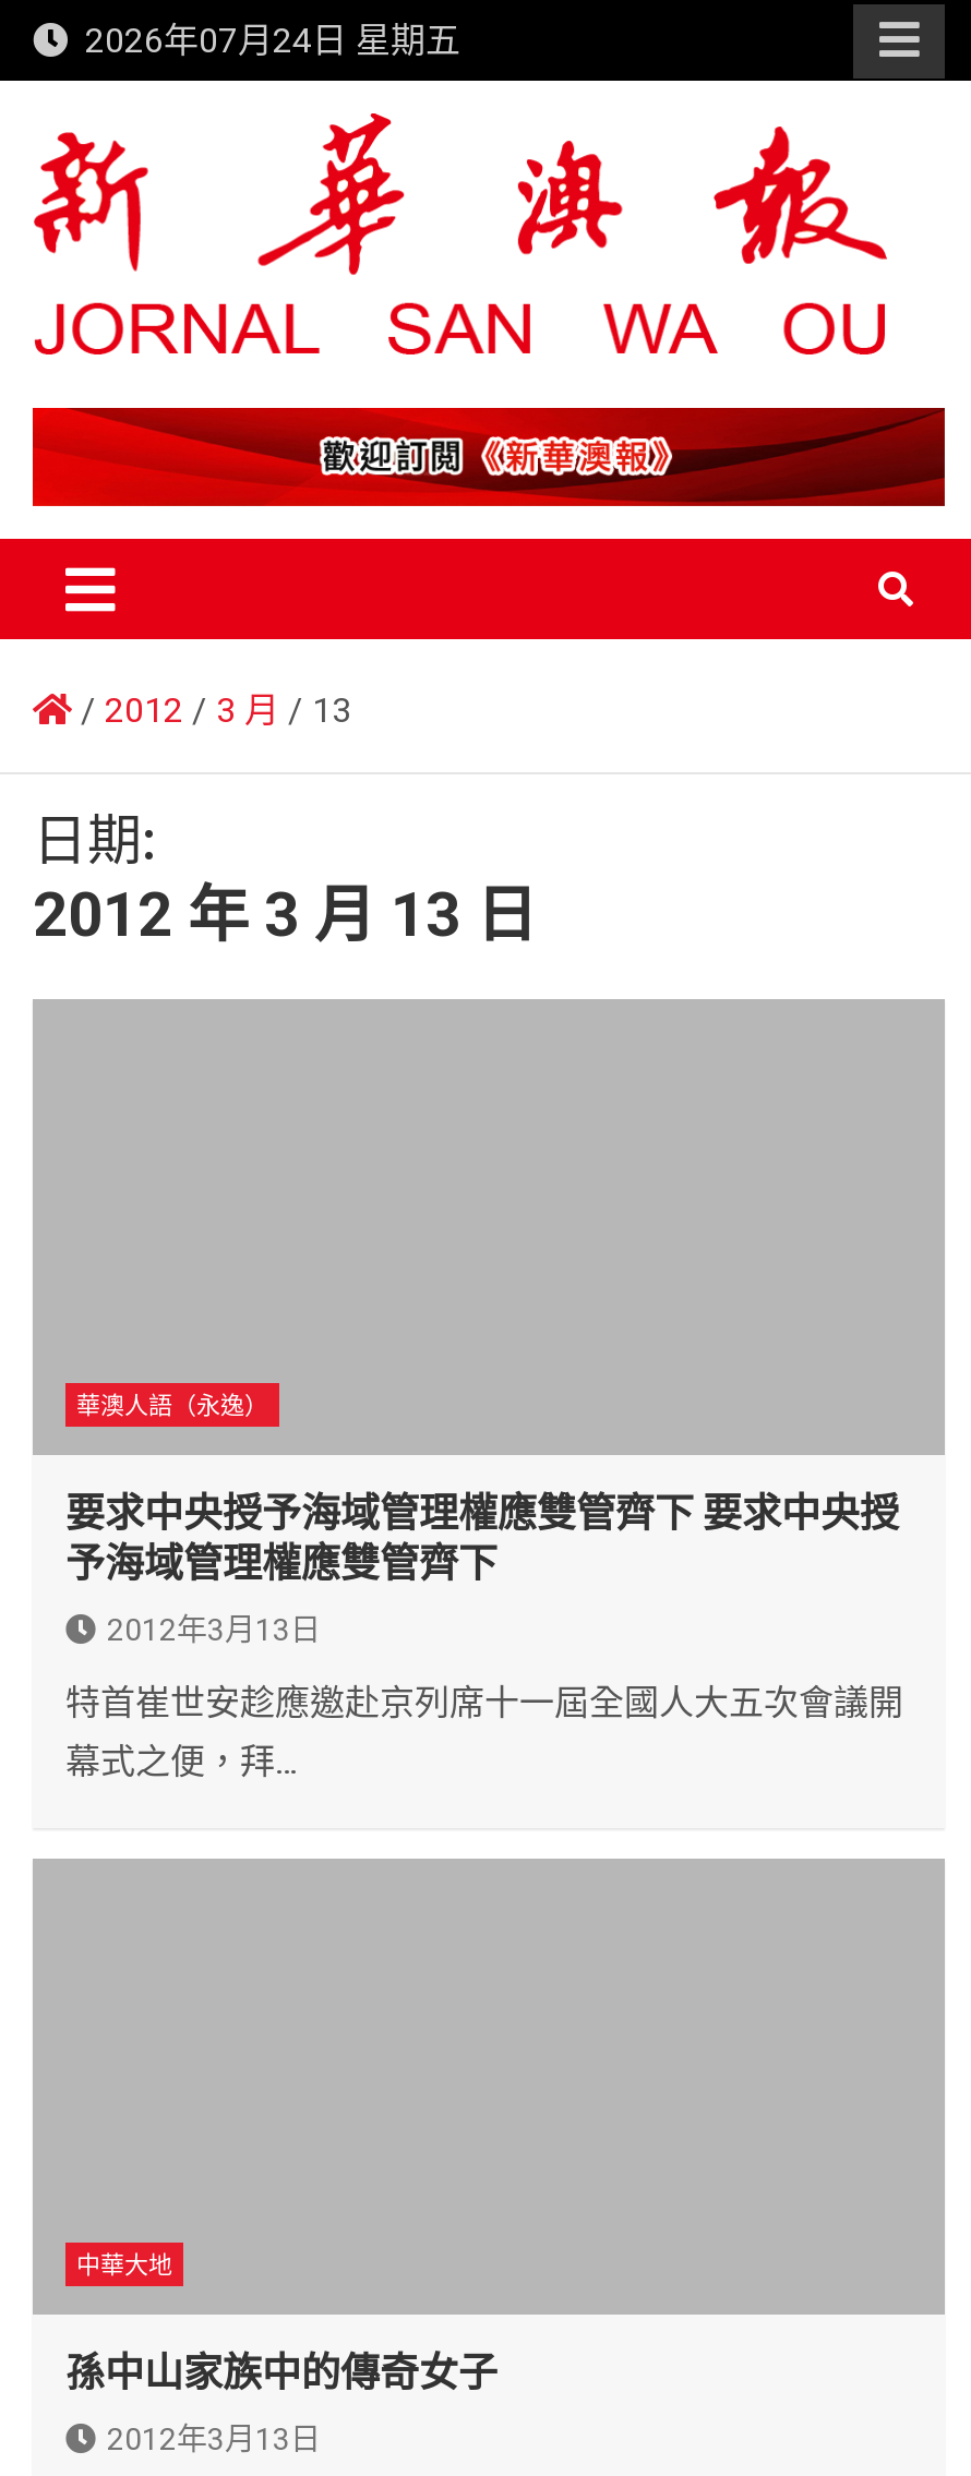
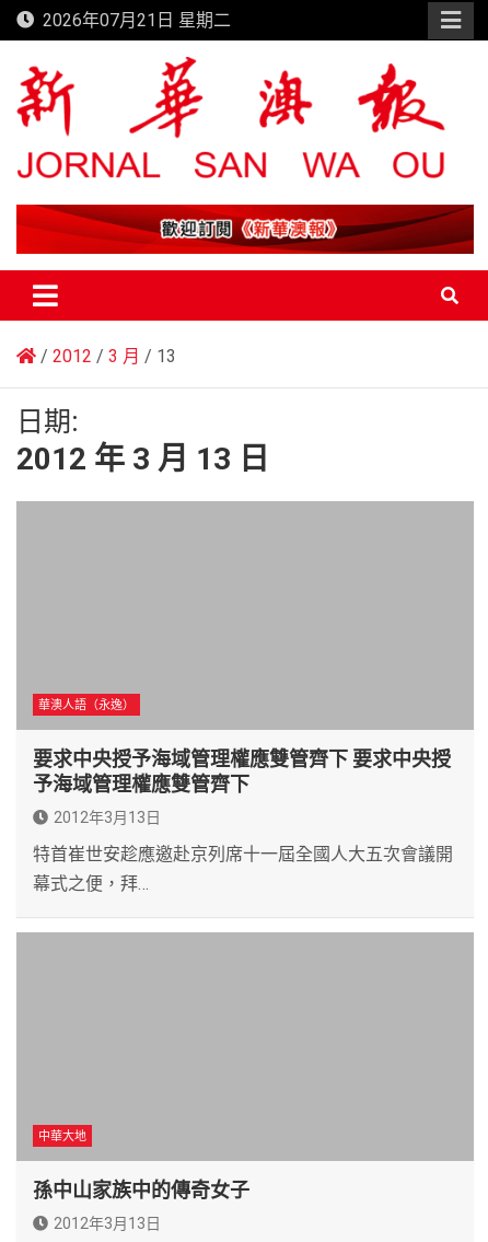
[68,20,460,61] 2026年07月24日 星期五 -> [34,10,231,31] 2026年07月21日 星期二

